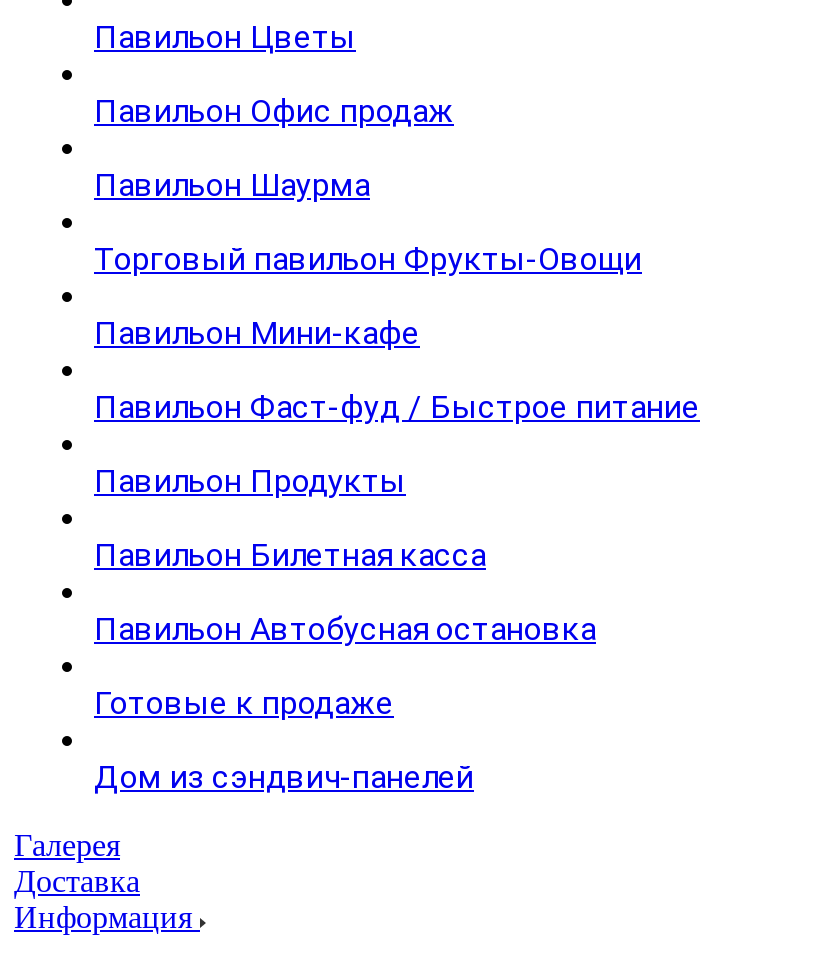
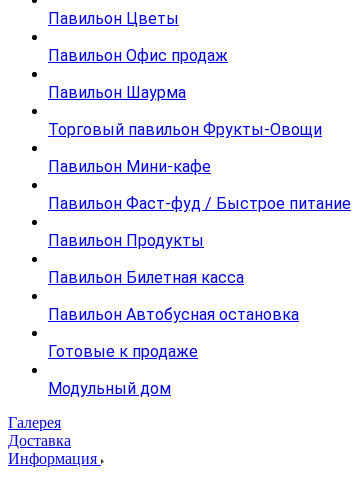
[94,758,474,796] Дом из сэндвич-панелей -> [48,379,171,398] Модульный дом

